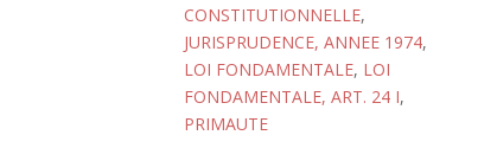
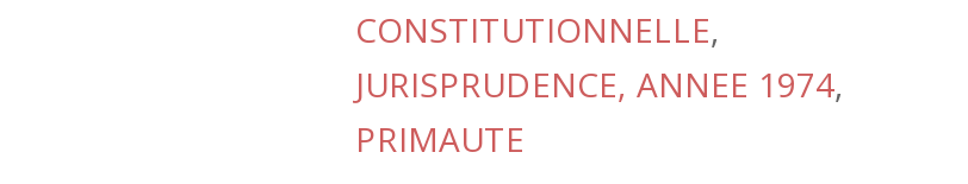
[184,58,404,108] LOI FONDAMENTALE, LOI | FONDAMENTALE, ART. 24 I, -> none

